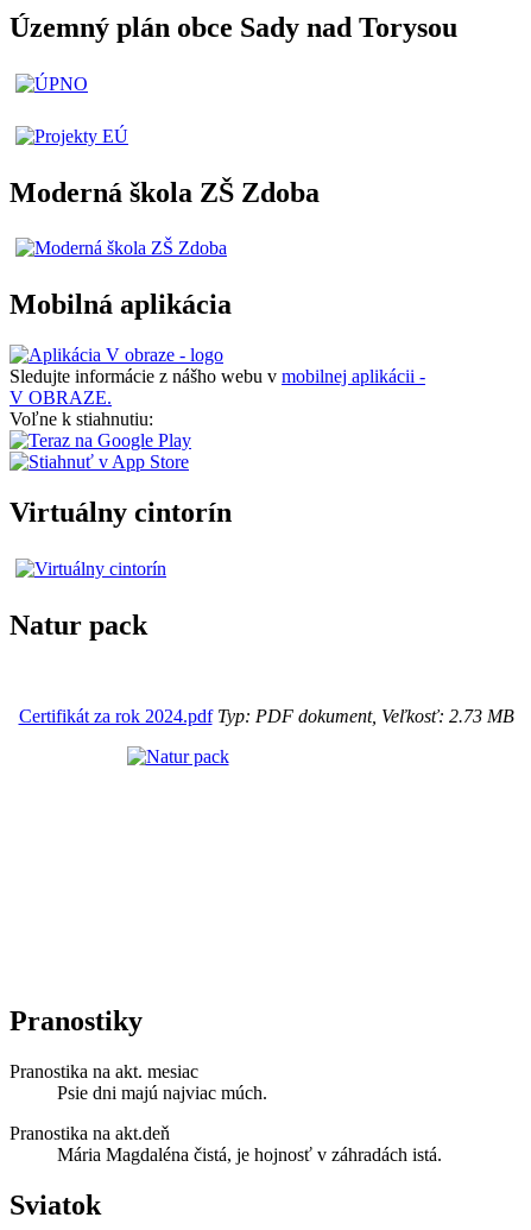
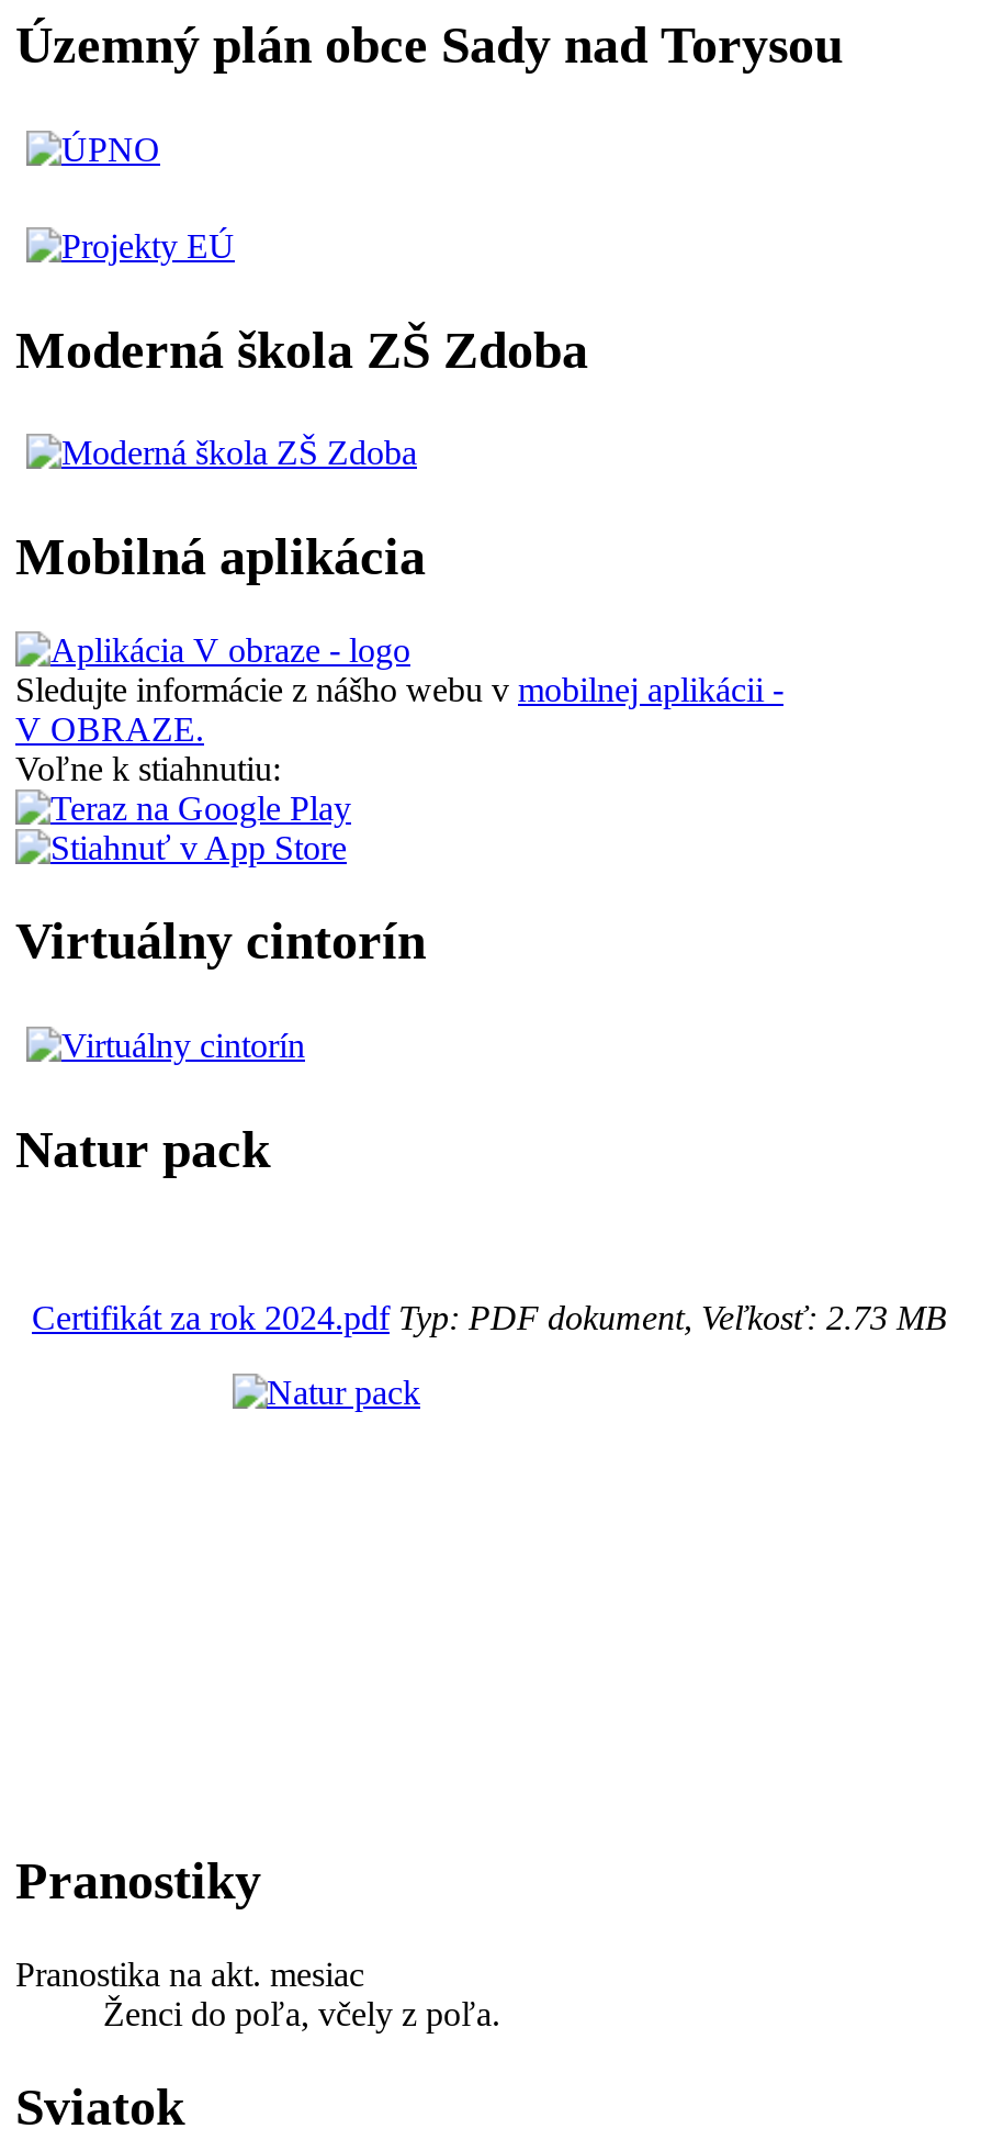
[10,1082,442,1164] Psie dni majú najviac múch. | Pranostika na akt.deň | Mária Magdaléna čistá, je hojnosť v záhradách istá. -> [103,1994,500,2032] Ženci do poľa, včely z poľa.

